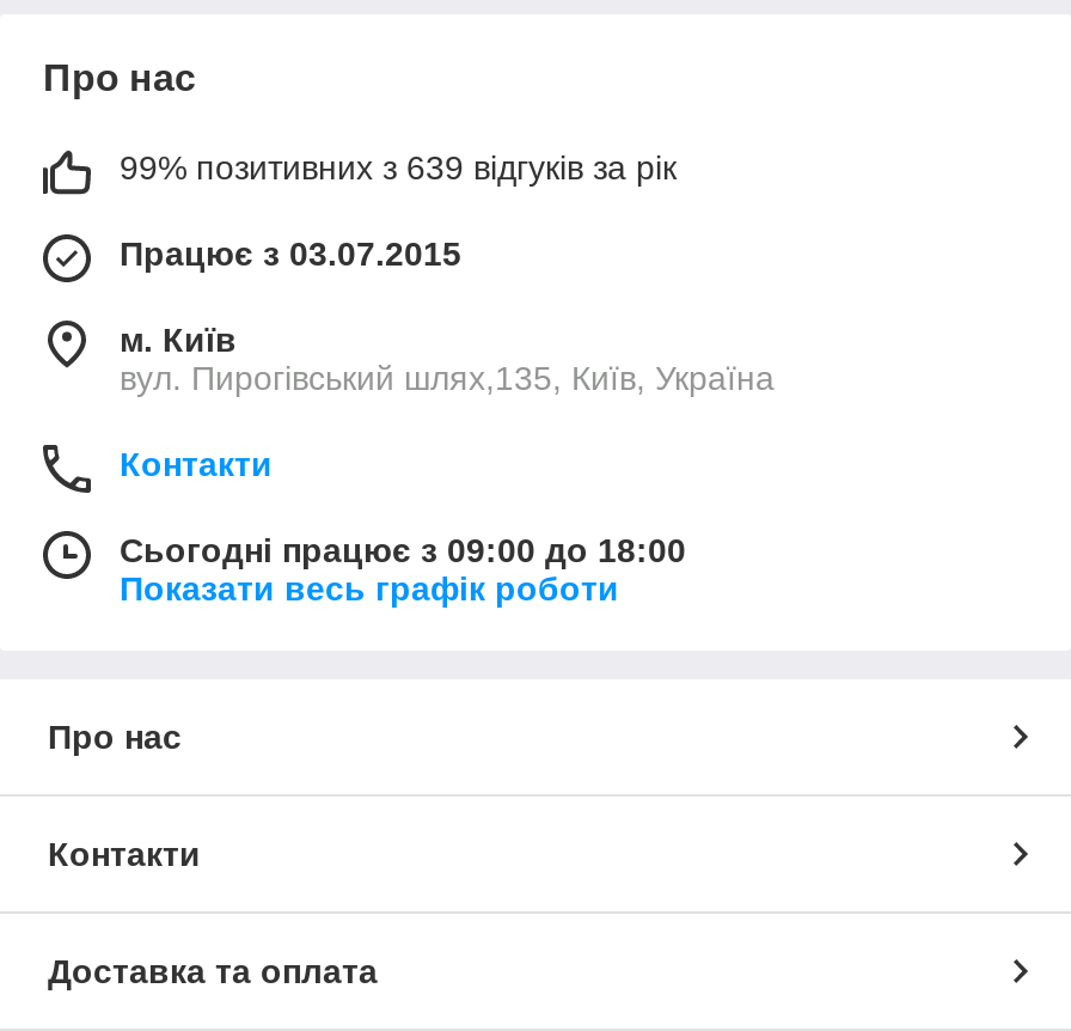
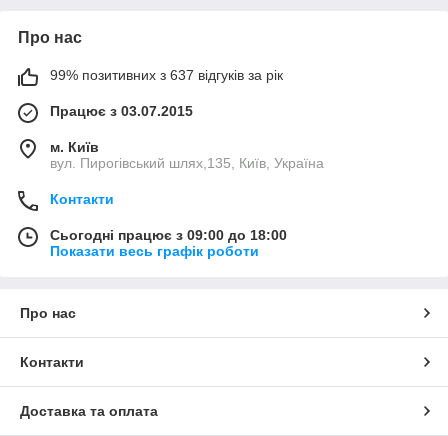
[120,148,677,186] 99% позитивних з 639 відгуків за рік -> [50,67,283,83] 99% позитивних з 637 відгуків за рік

